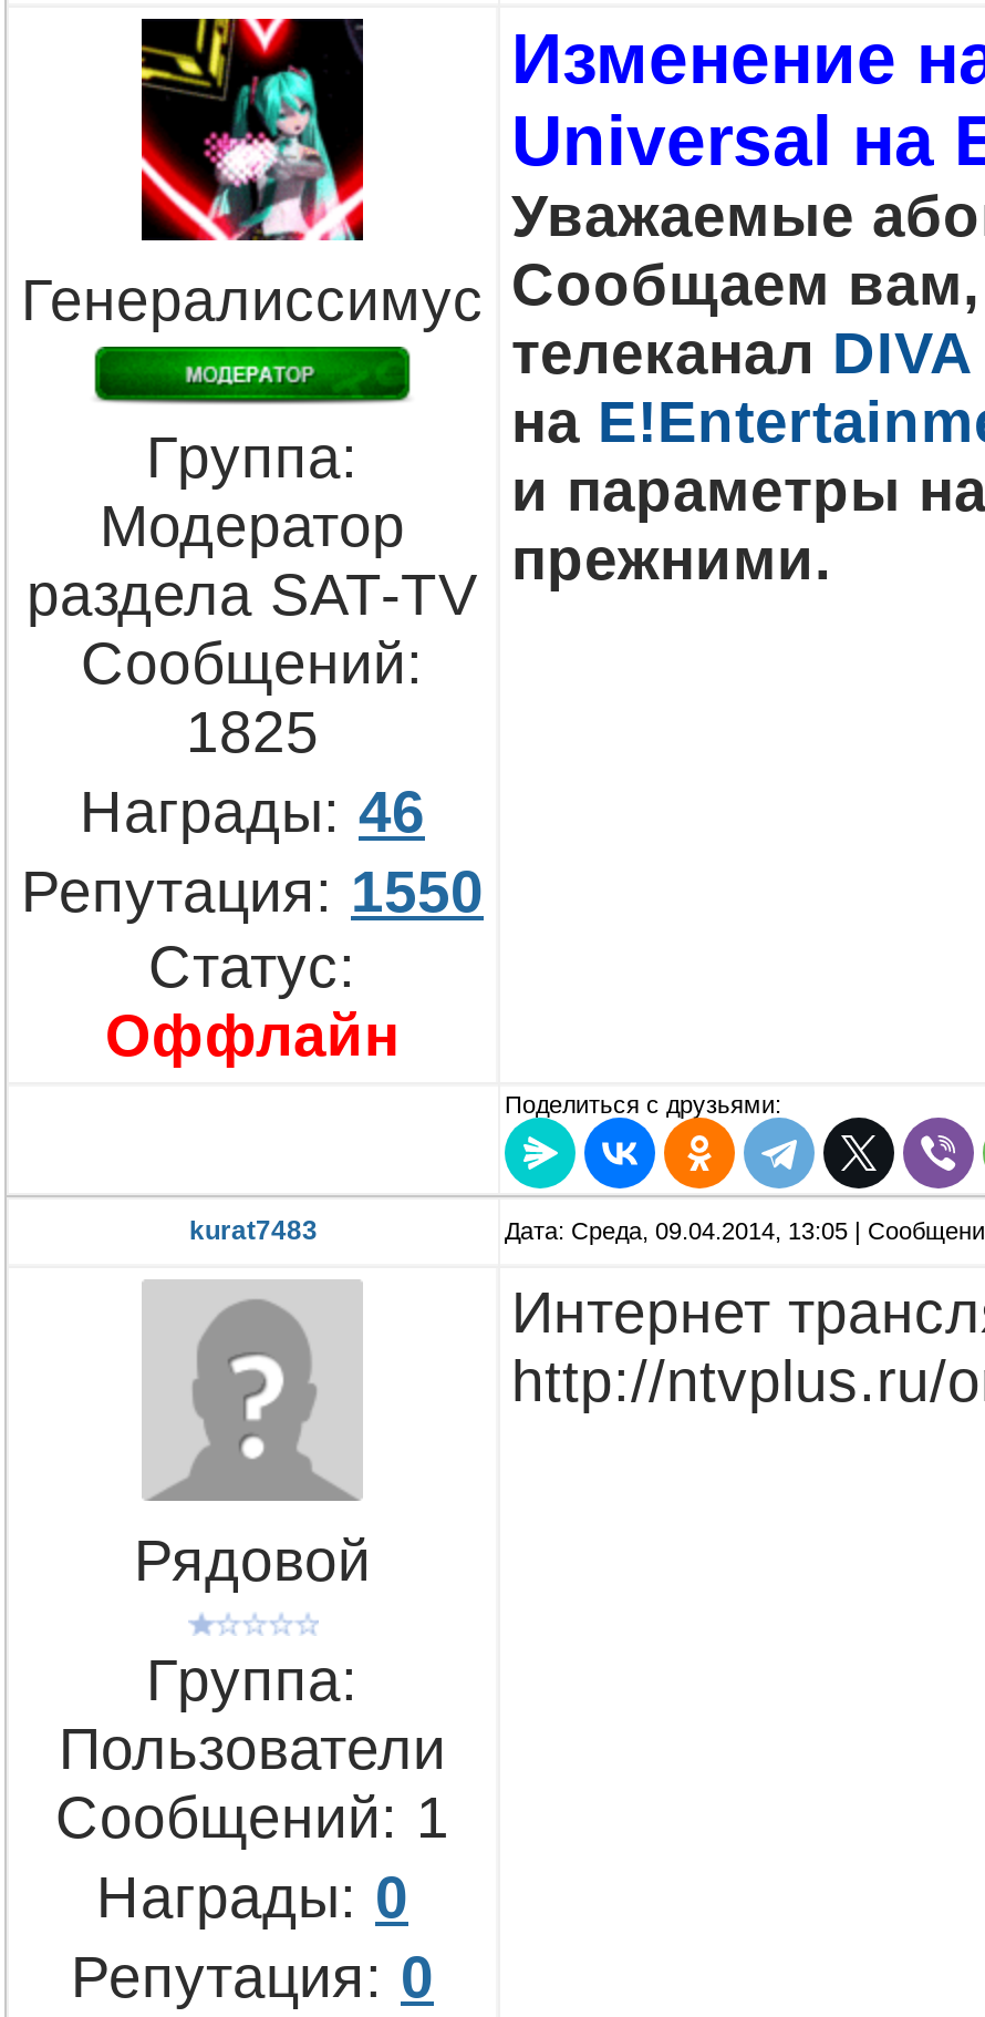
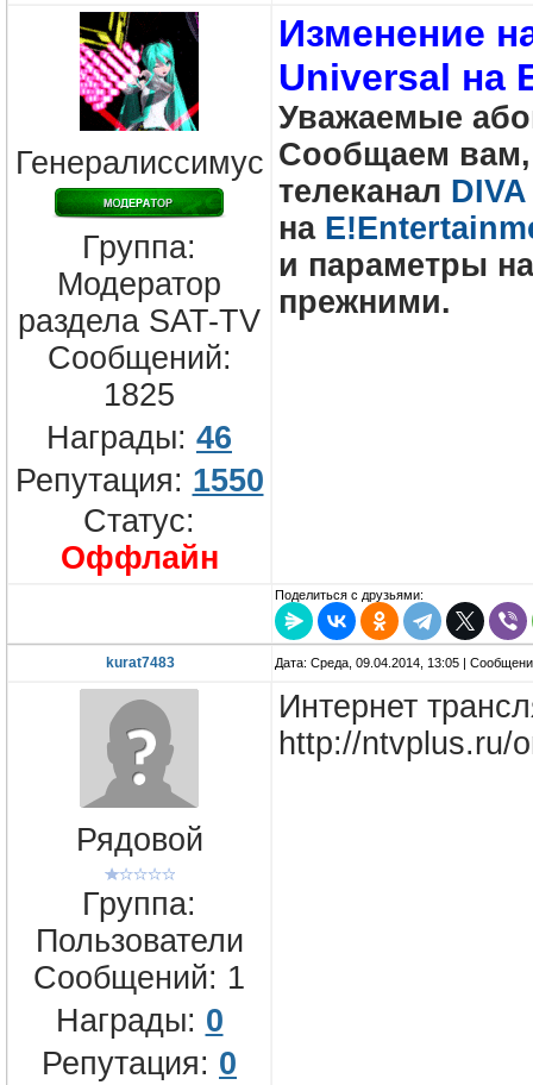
[139,17,365,243] [image] -> [79,11,200,132] [image]

